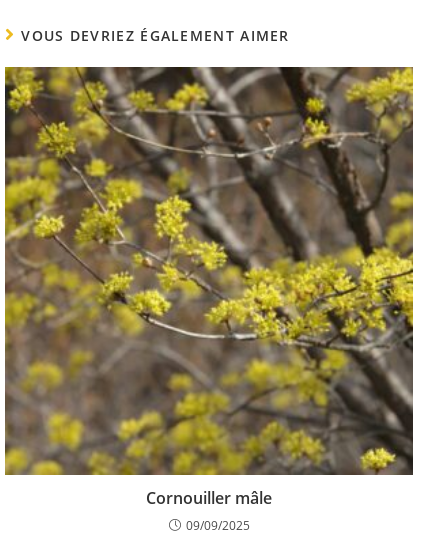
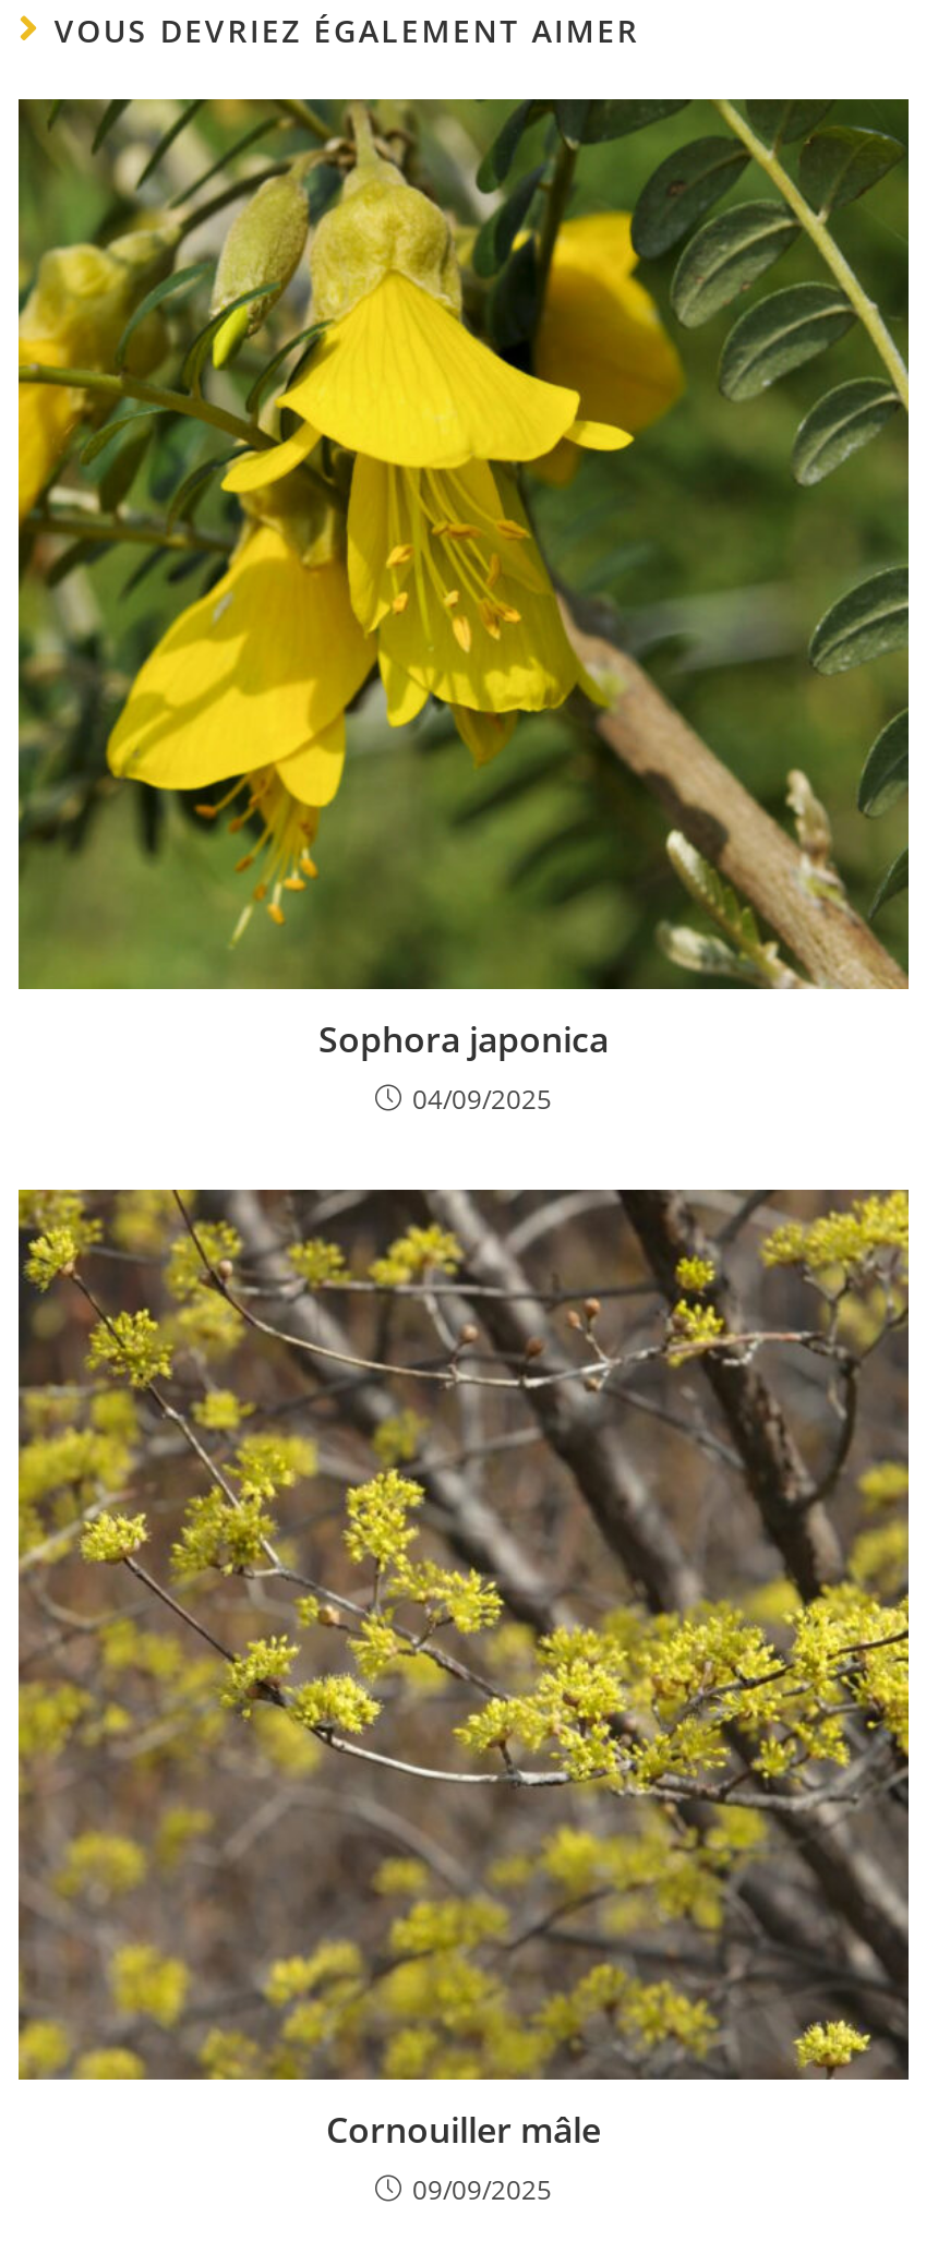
none -> [16,97,911,1118] [image] | Sophora japonica | 04/09/2025

